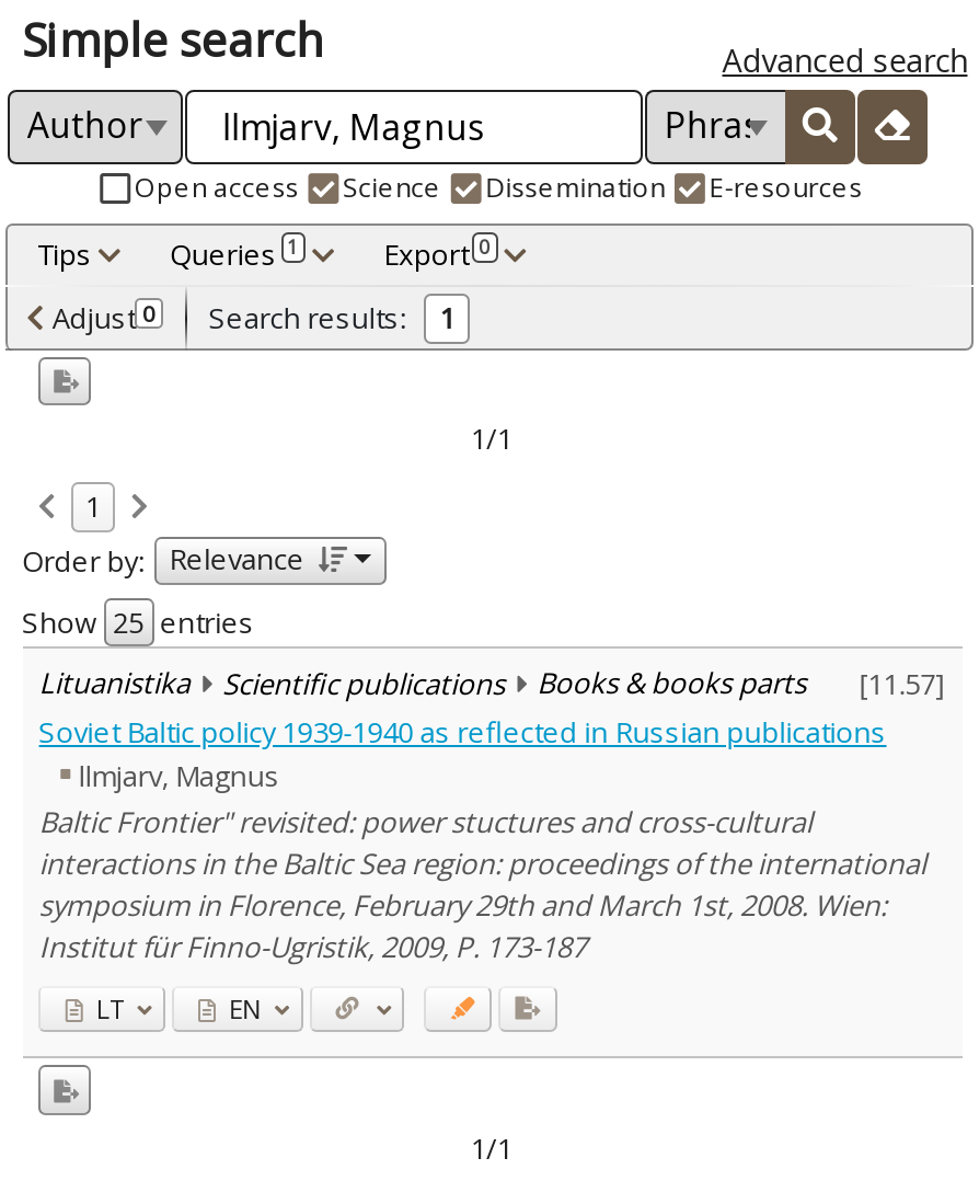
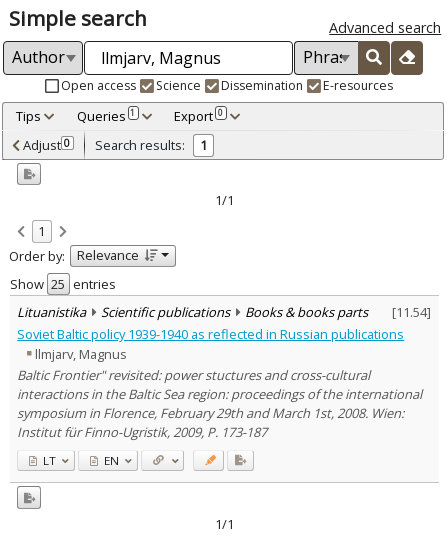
[859,663,944,703] [11.57] -> [392,303,431,321] [11.54]

